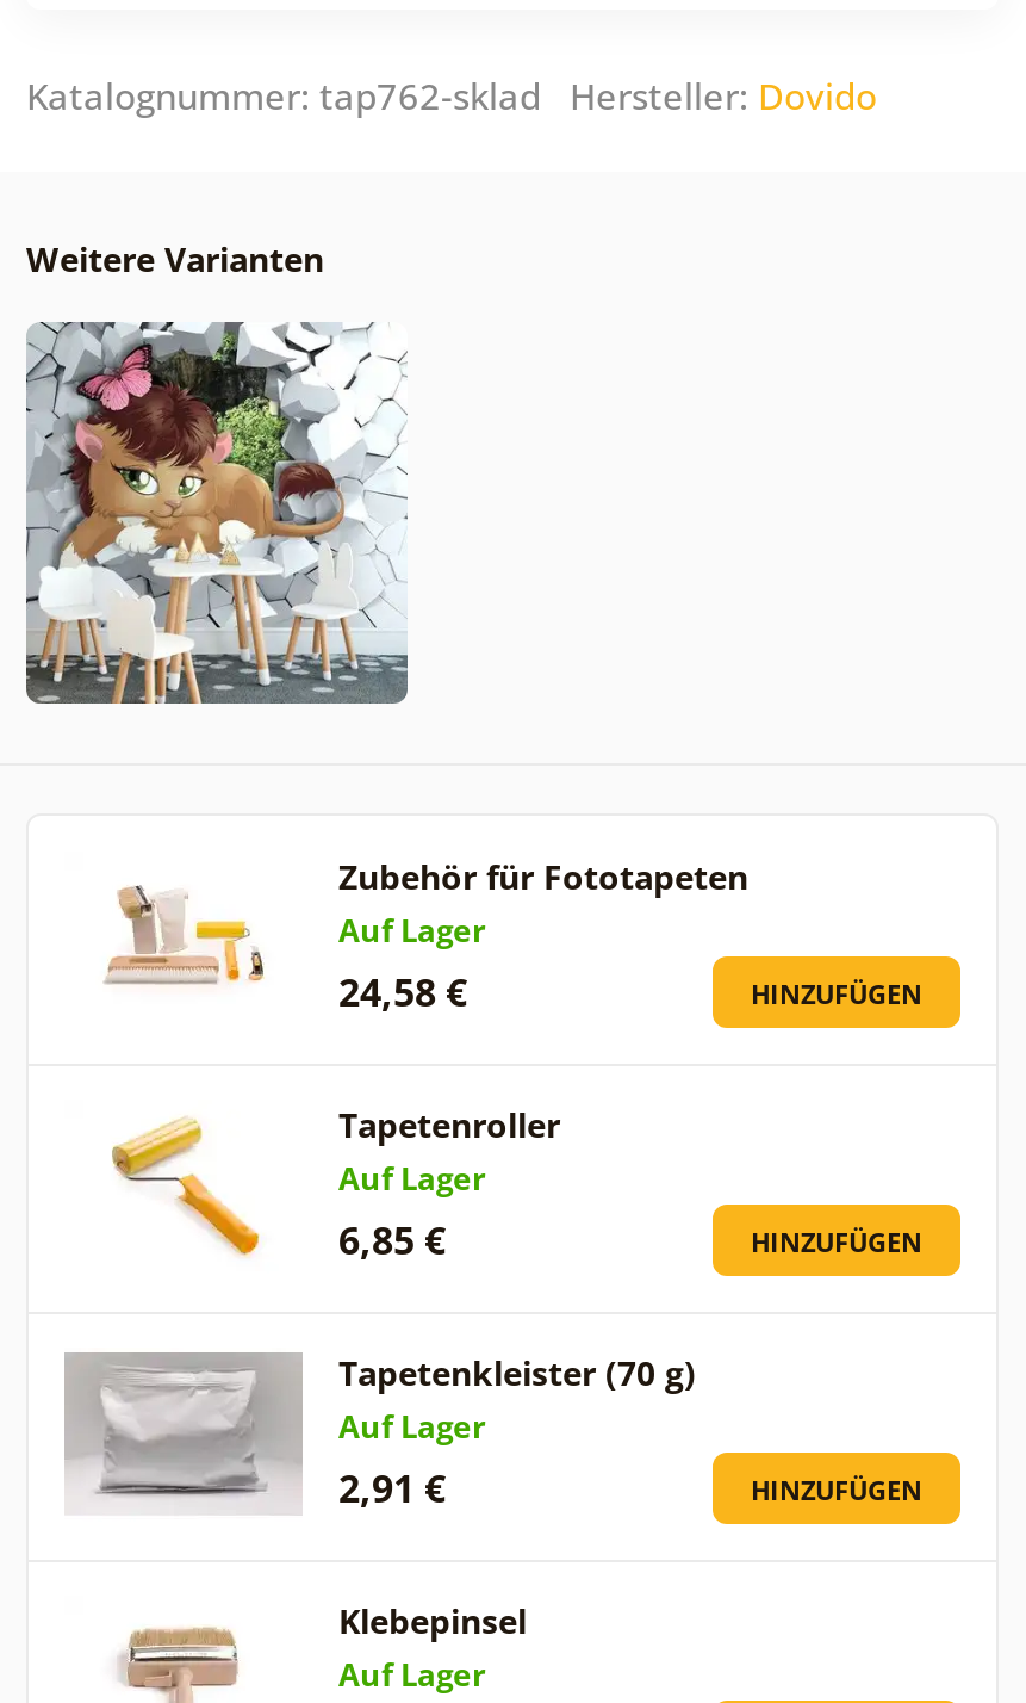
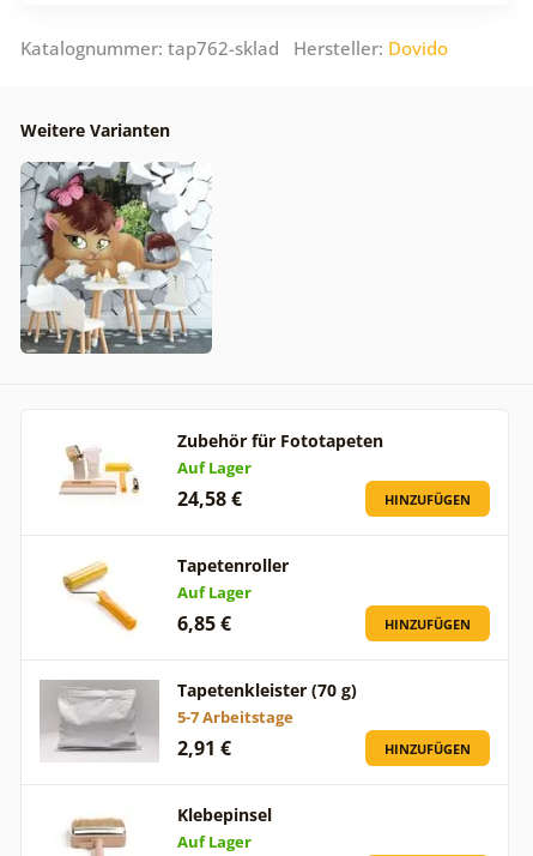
[338,1404,486,1447] Auf Lager -> [177,706,293,727] 5-7 Arbeitstage

